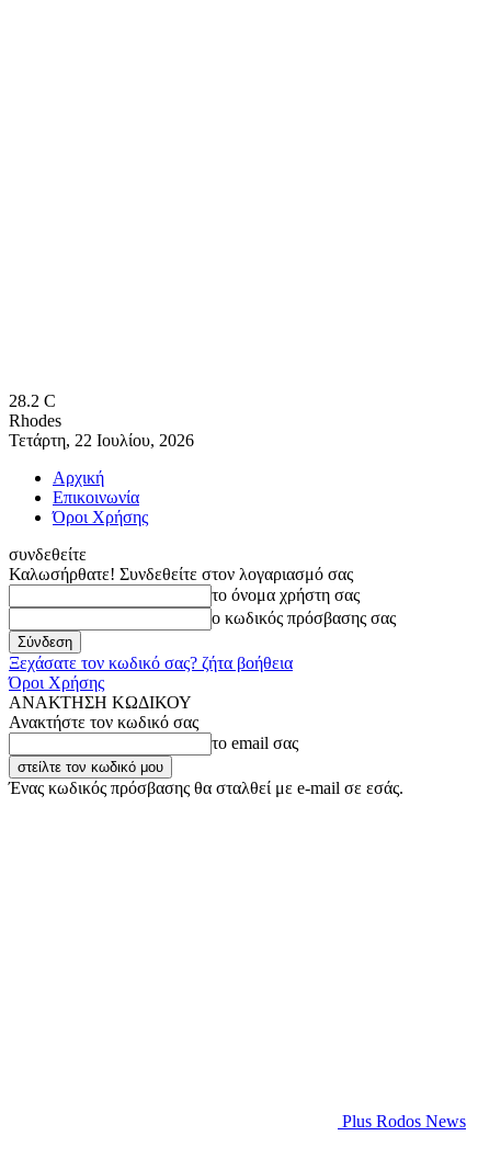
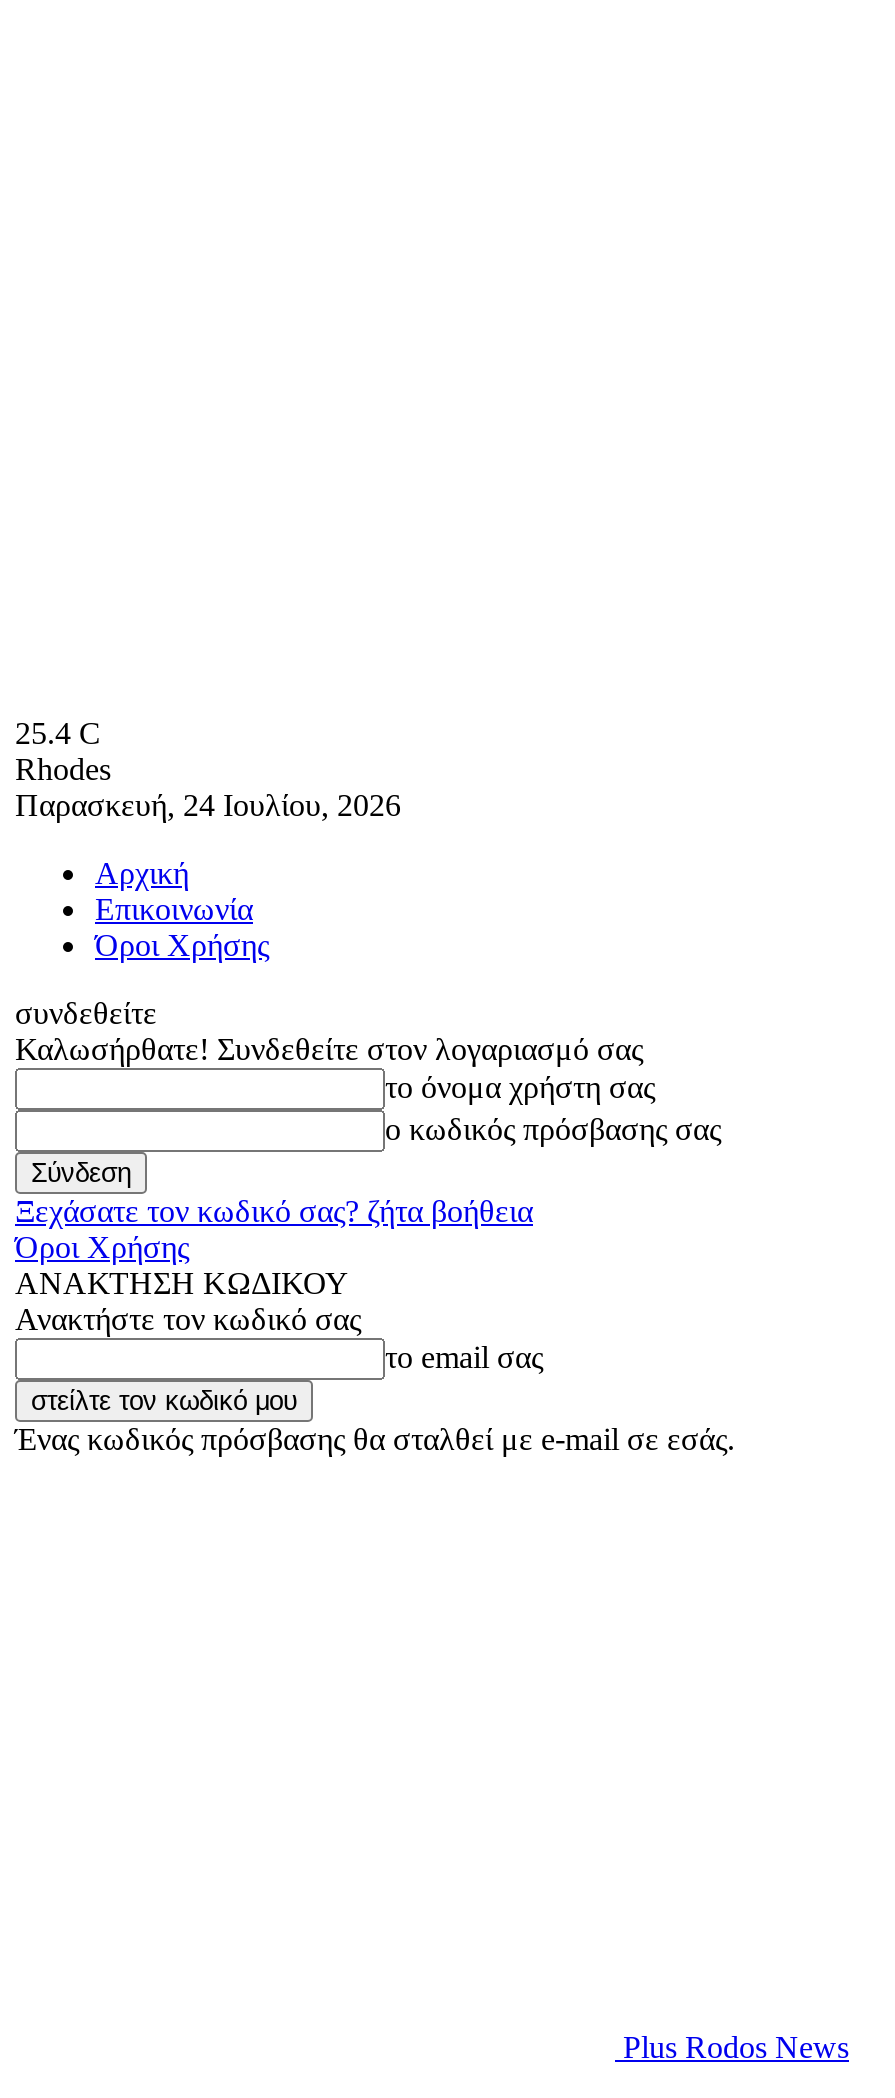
[9,391,56,410] 28.2 C -> [15,716,101,750] 25.4 C
[9,431,194,450] Τετάρτη, 22 Ιουλίου, 2026 -> [15,788,401,822] Παρασκευή, 24 Ιουλίου, 2026

